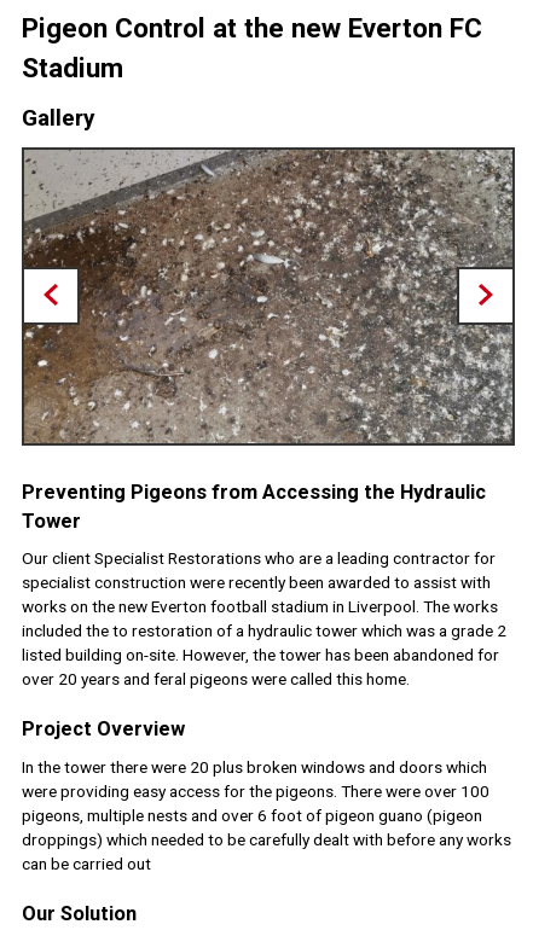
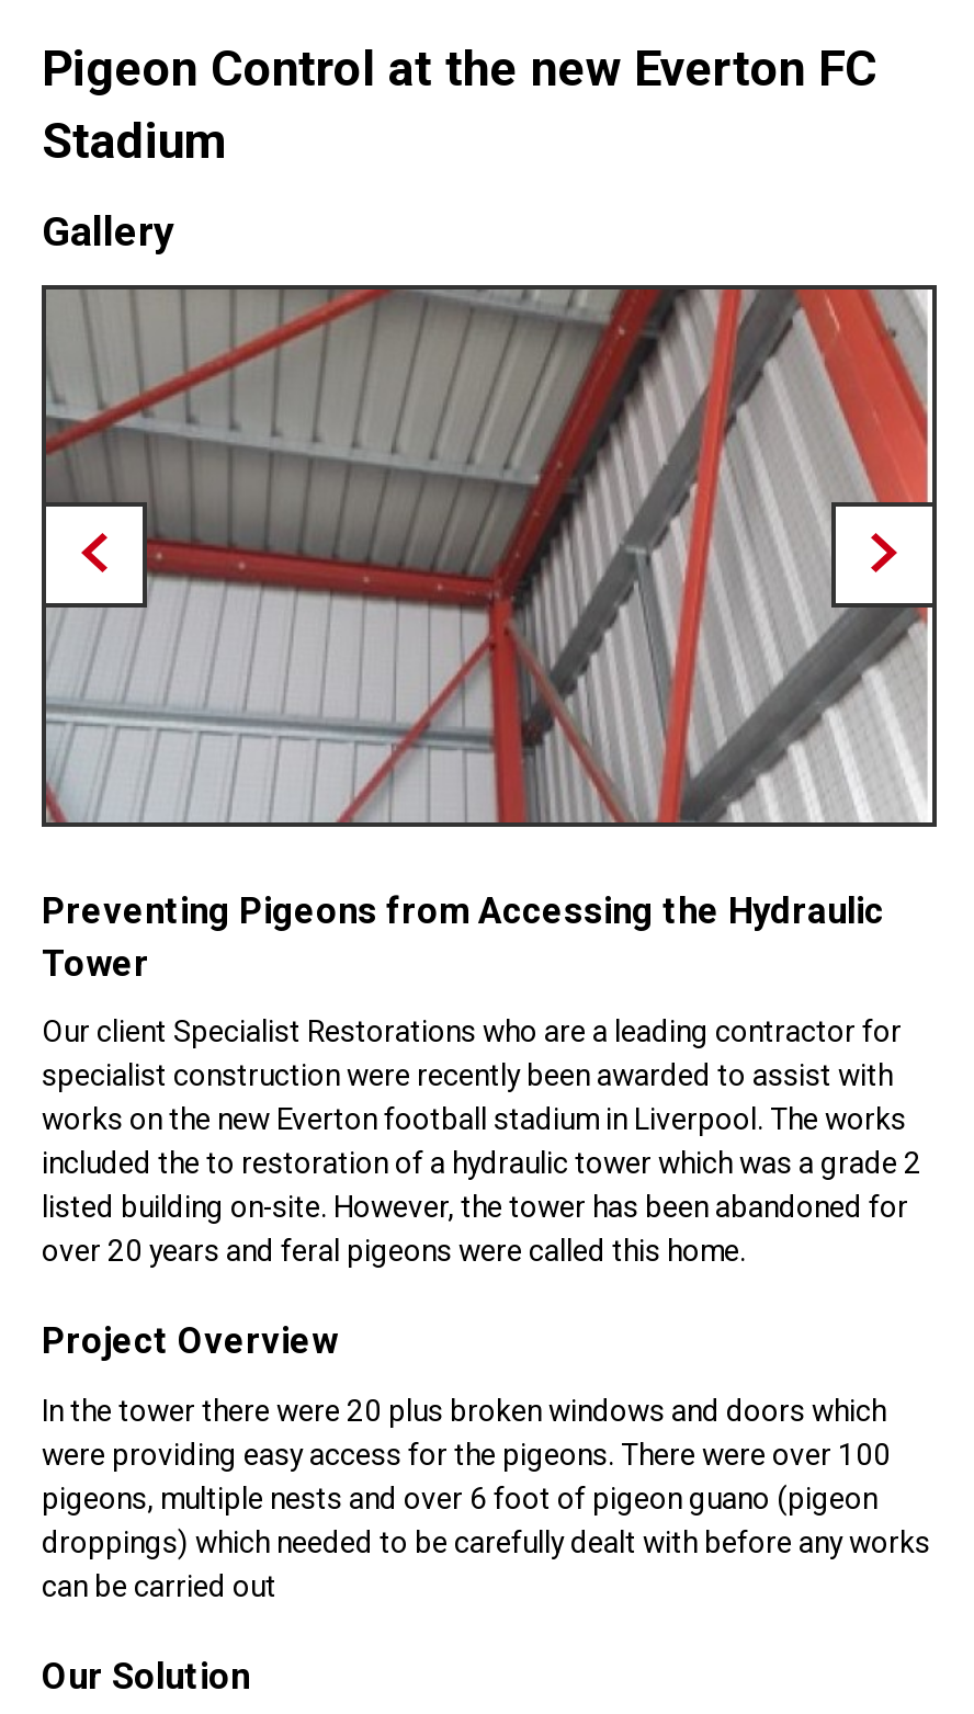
[23,149,514,444] [image] -> [44,287,932,822] [image]

